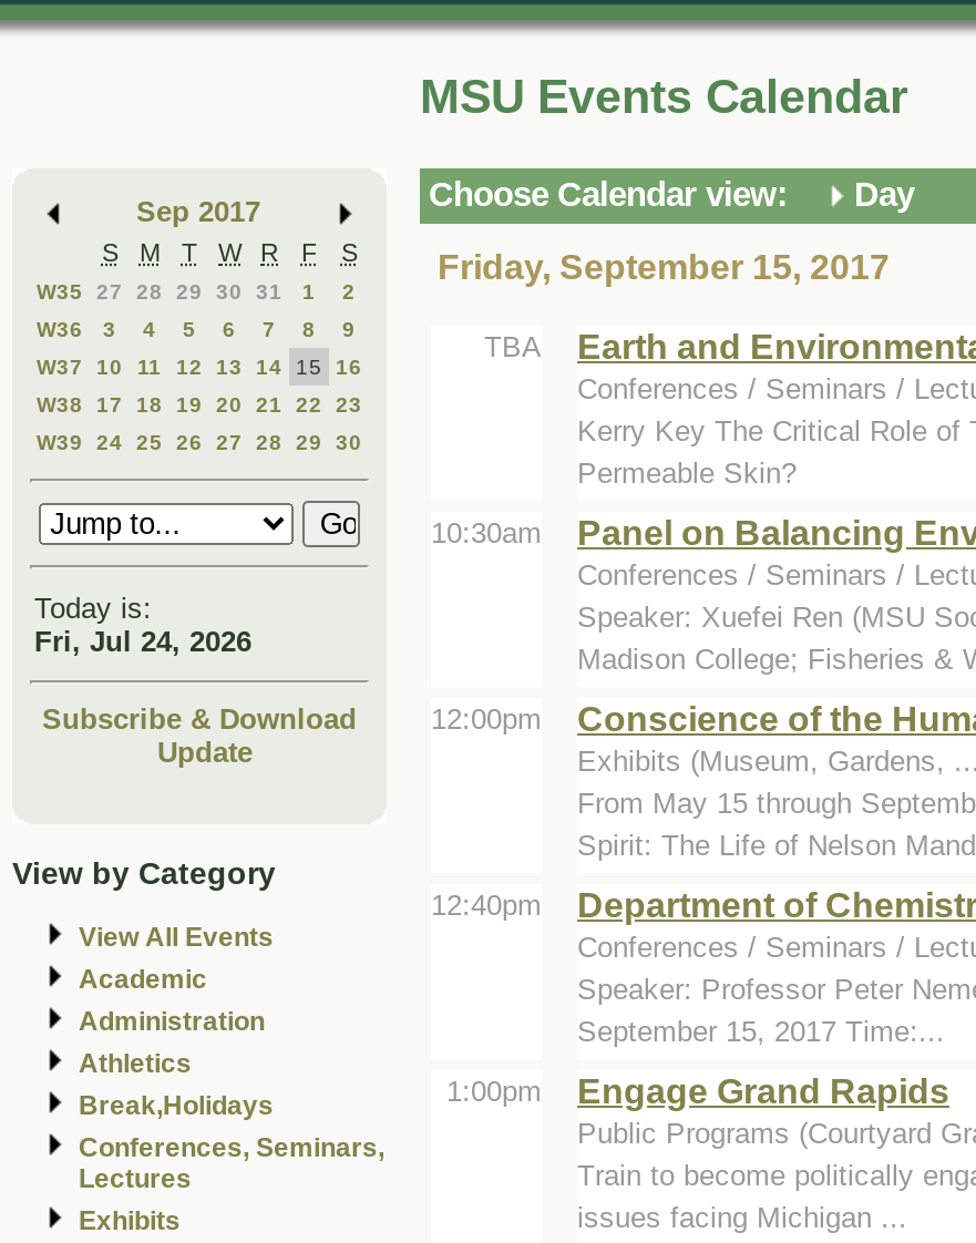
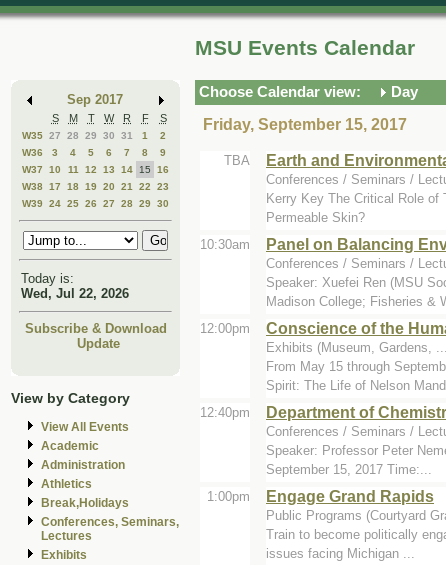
[34,625,251,659] Fri, Jul 24, 2026 -> [21,286,129,301] Wed, Jul 22, 2026

